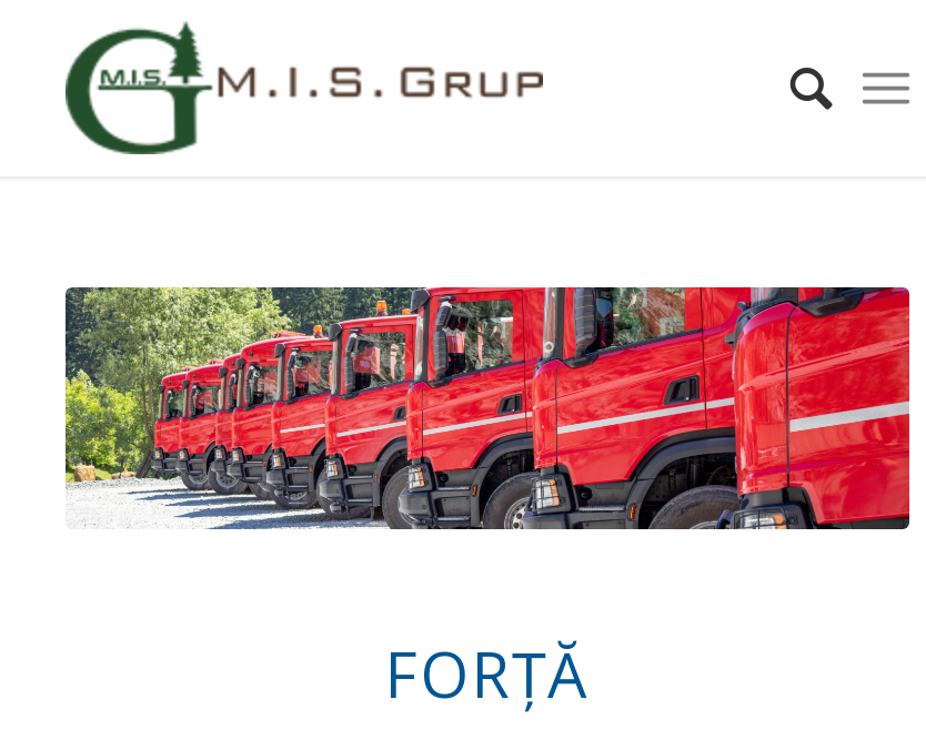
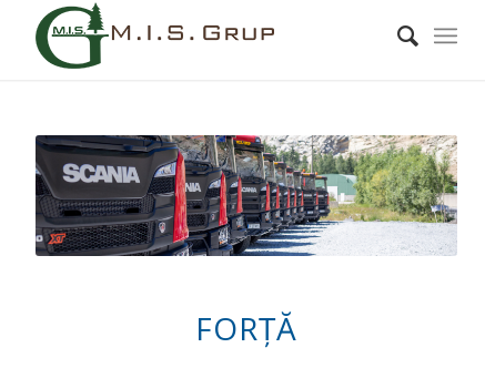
[63,285,912,531] [image] -> [34,134,458,257] [image]

